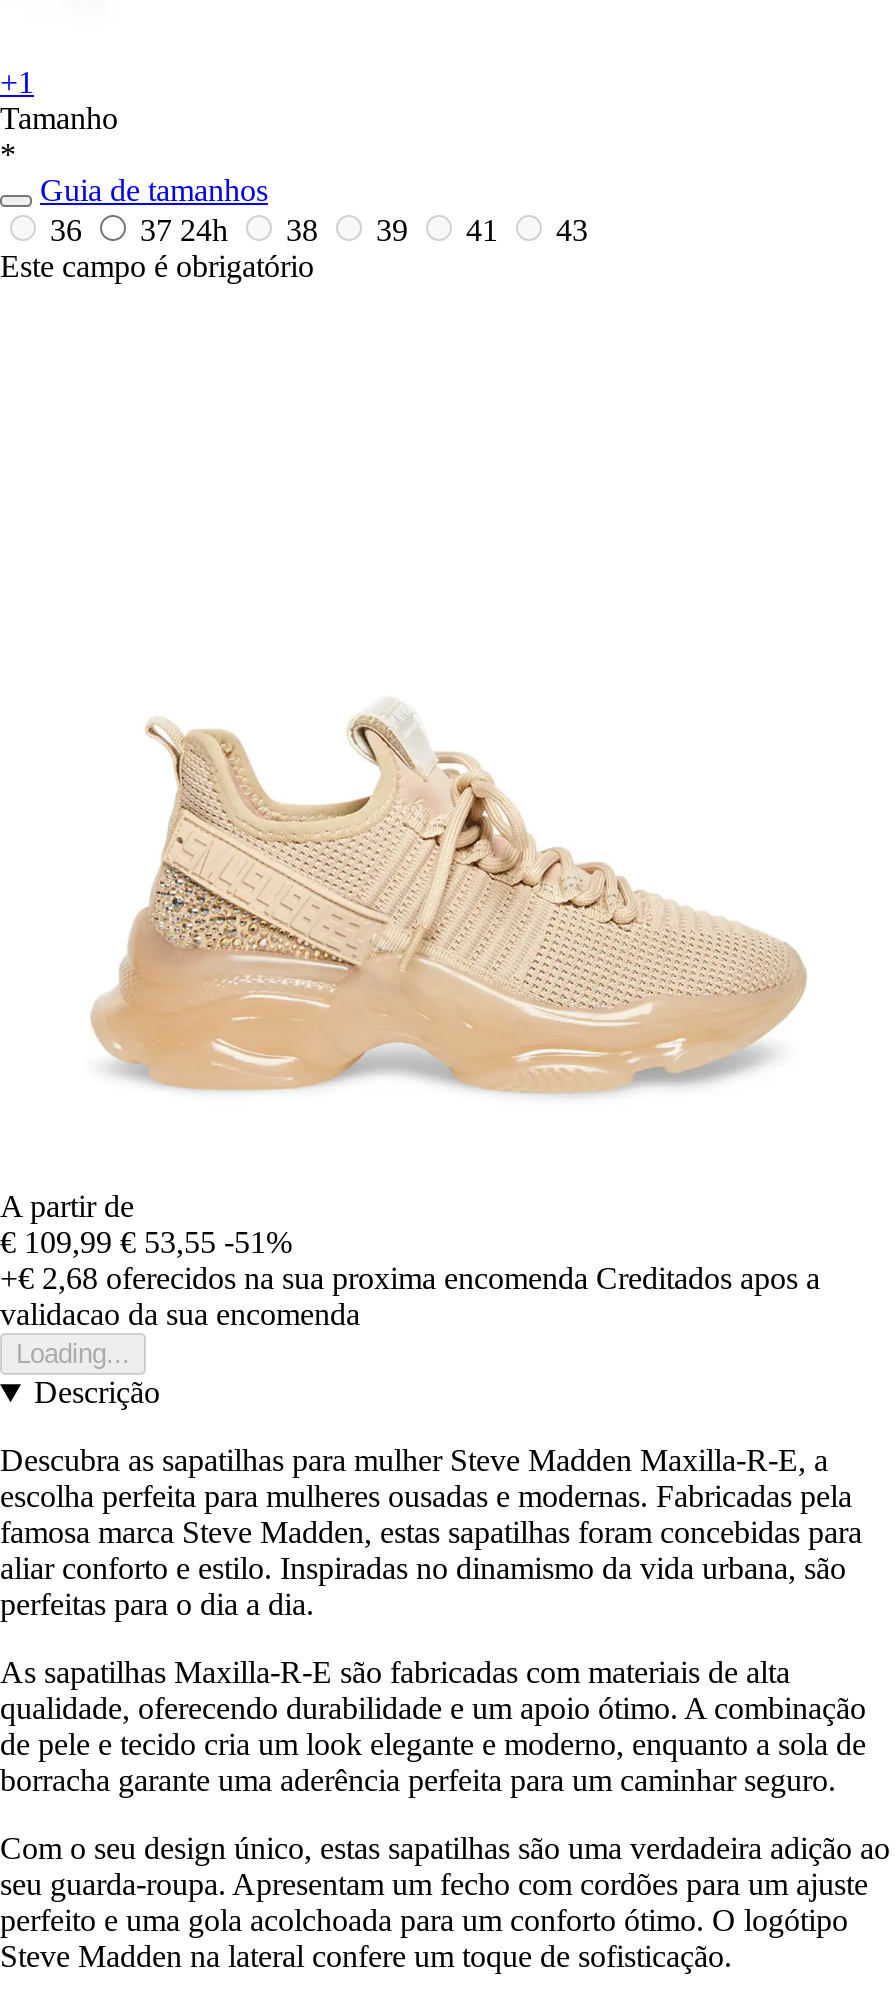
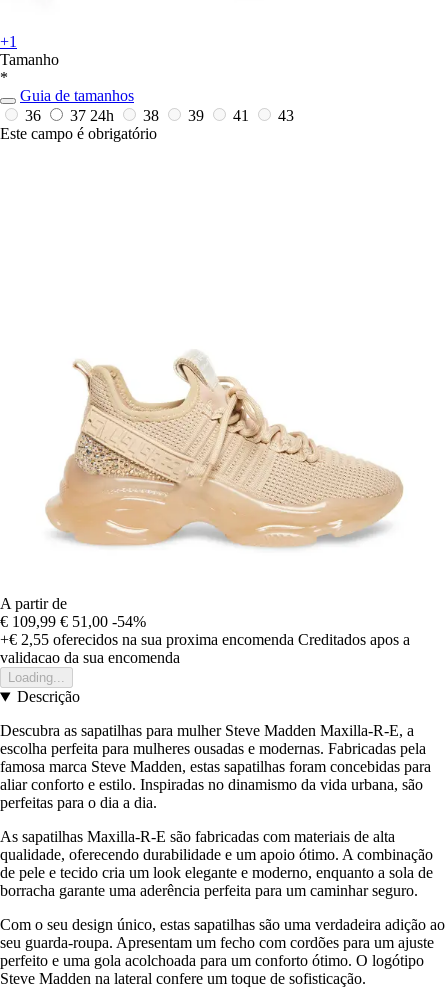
[0,1226,292,1260] € 109,99 € 53,55 -51% -> [0,613,146,630] € 109,99 € 51,00 -54%
[0,1262,820,1296] +€ 2,68 oferecidos na sua proxima encomenda Creditados apos a -> [0,631,410,648] +€ 2,55 oferecidos na sua proxima encomenda Creditados apos a

